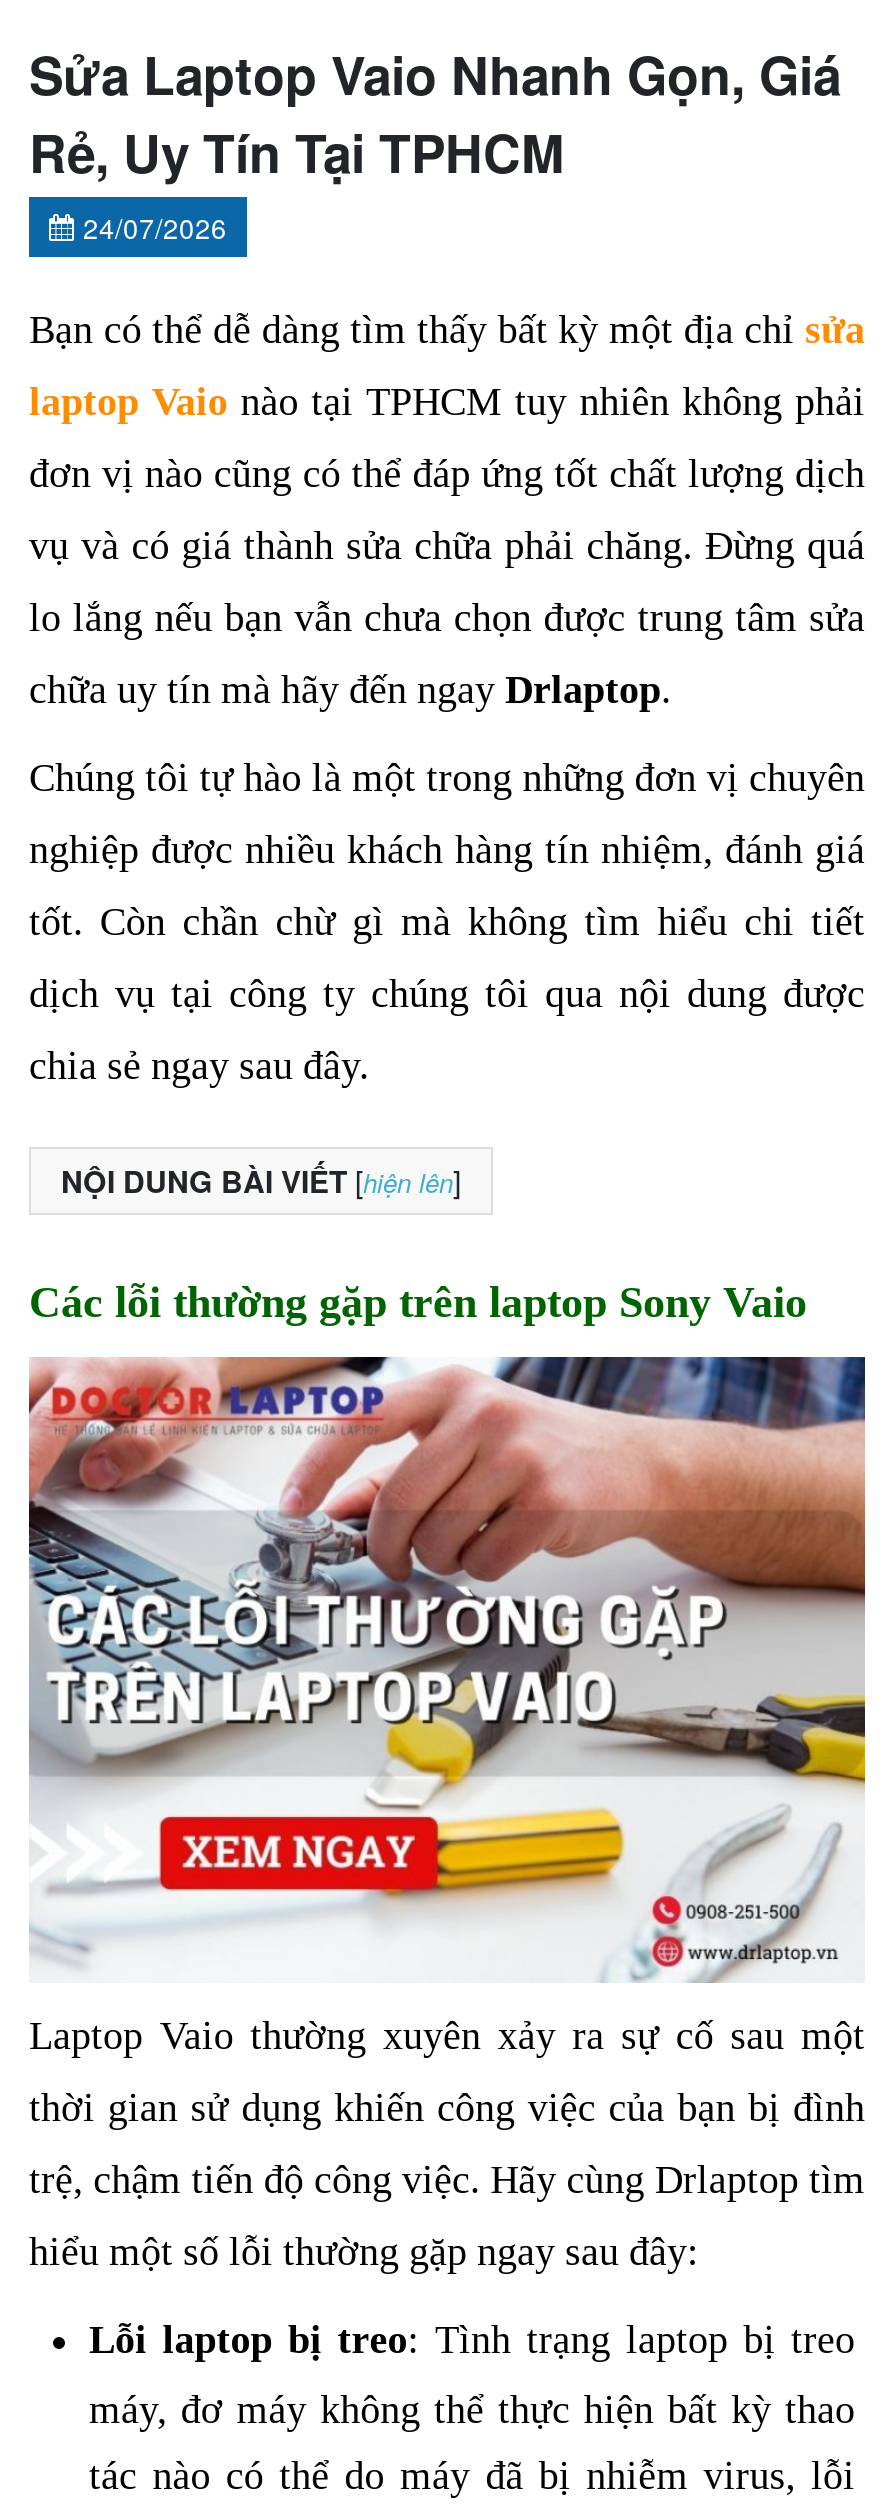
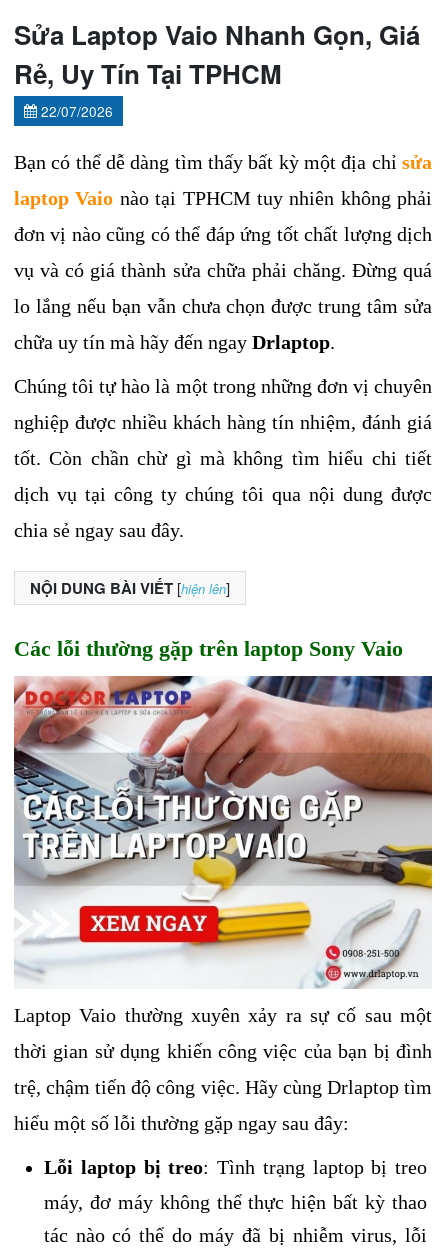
[75,206,227,246] 24/07/2026 -> [37,101,113,121] 22/07/2026

